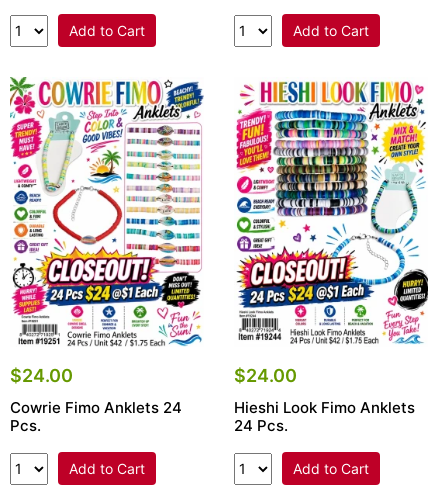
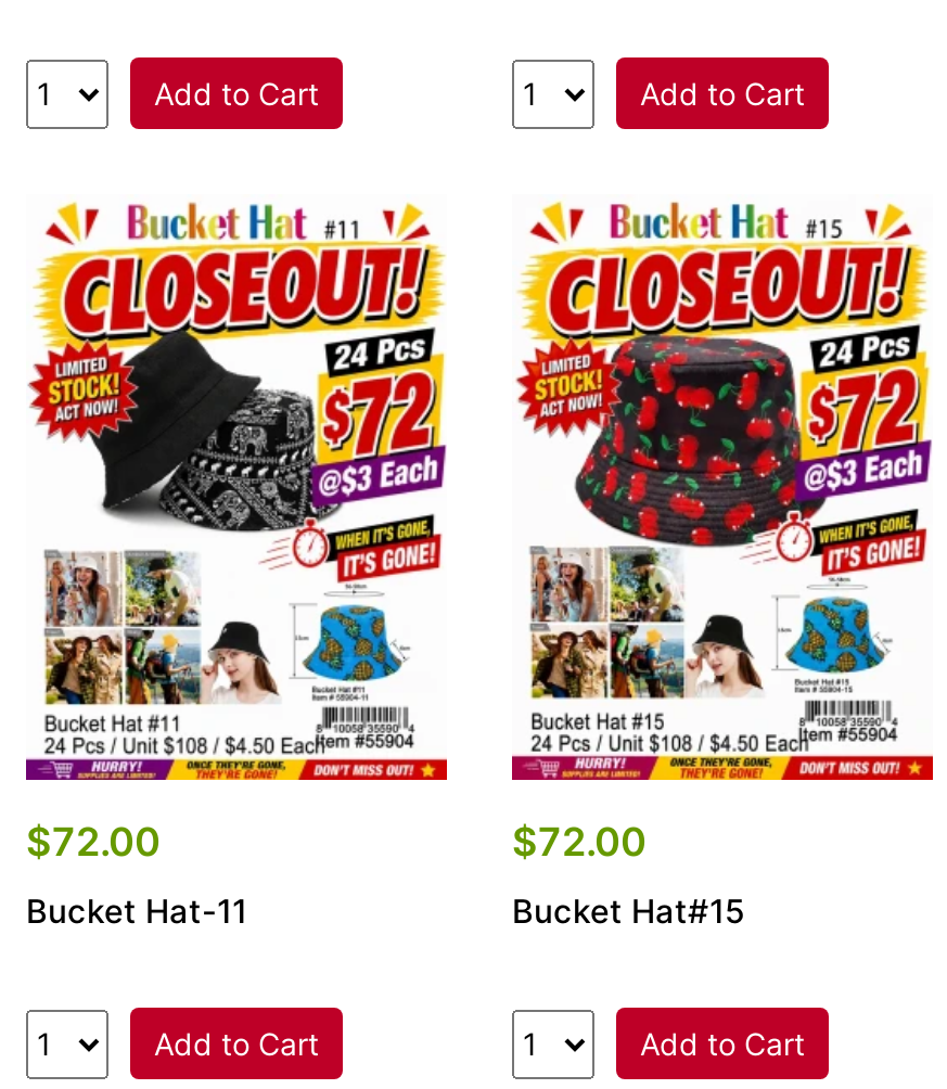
[9,76,204,386] [image] | $24.00 -> [24,194,449,864] [image] | $72.00
[234,80,429,386] [image] | $24.00 -> [510,201,935,864] [image] | $72.00
[10,398,182,435] Cowrie Fimo Anklets 24 | Pcs. -> [26,890,247,931] Bucket Hat-11
[234,398,415,435] Hieshi Look Fimo Anklets | 24 Pcs. -> [512,890,744,931] Bucket Hat#15

